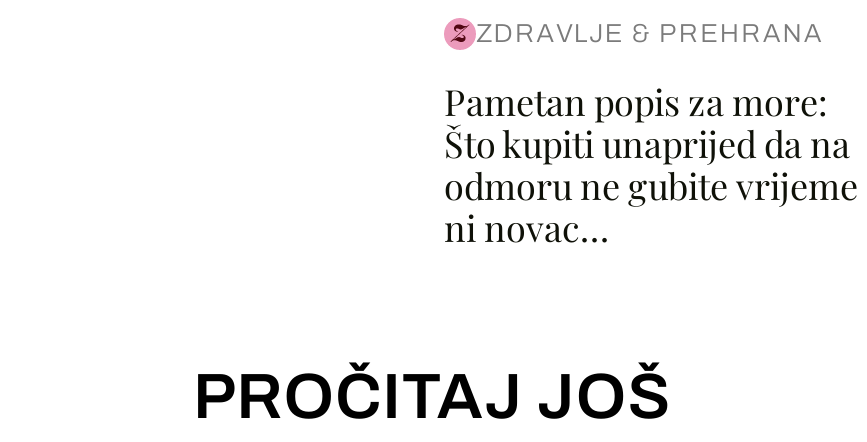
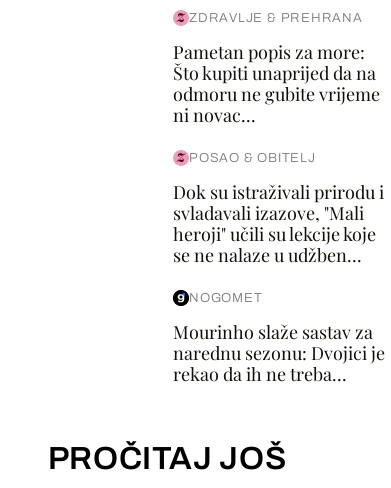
none -> [173,151,385,386] POSAO & OBITELJ | Dok su istraživali prirodu i | svladavali izazove, "Mali | heroji" učili su lekcije koje | se ne nalaze u udžben... | NOGOMET | Mourinho slaže sastav za | narednu sezonu: Dvojici je | rekao da ih ne treba...

